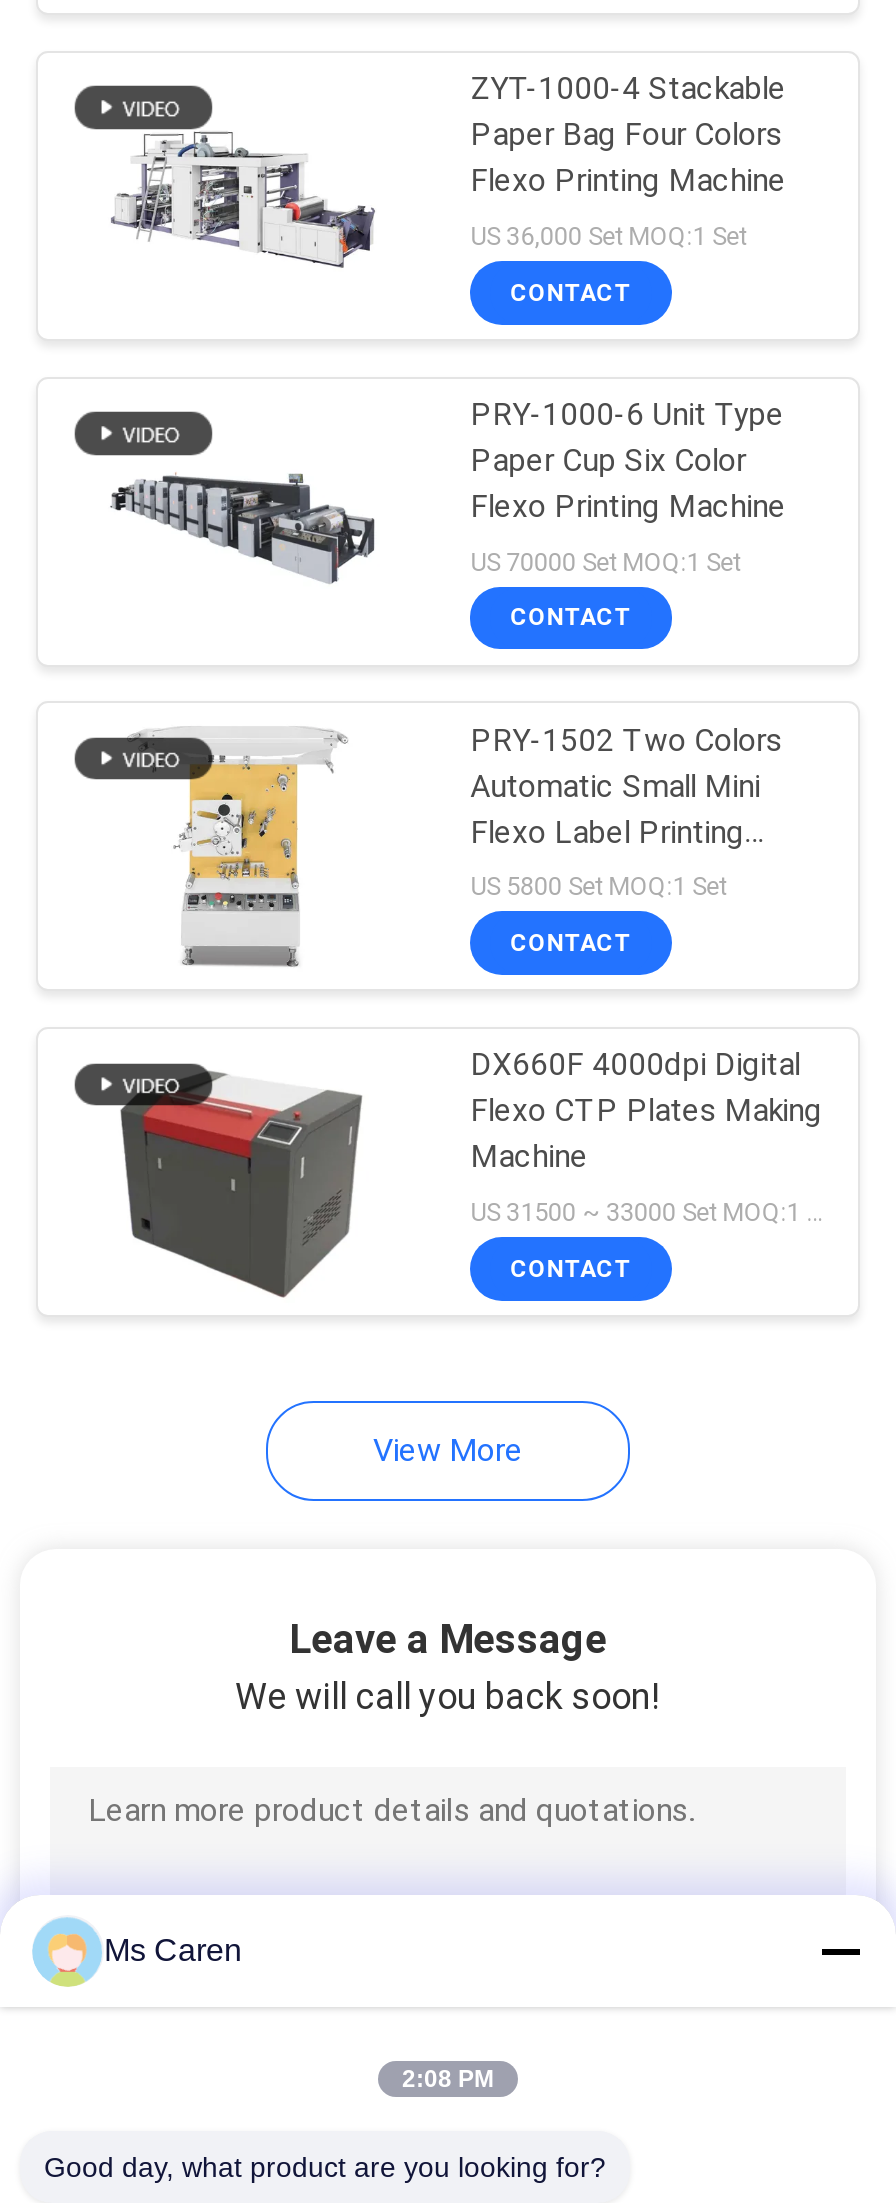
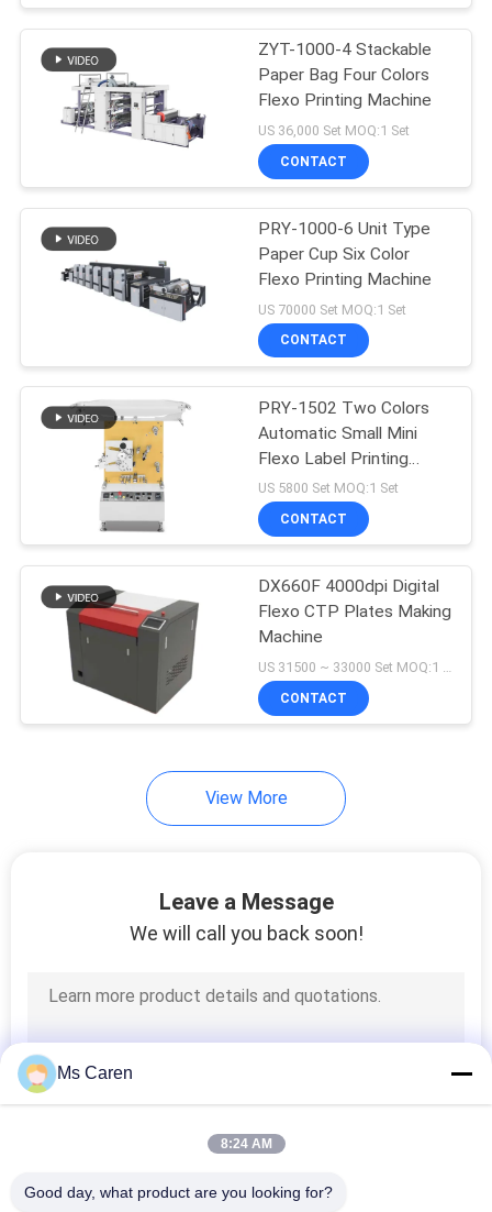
[402,2065,494,2093] 2:08 PM -> [220,1136,272,1152] 8:24 AM

